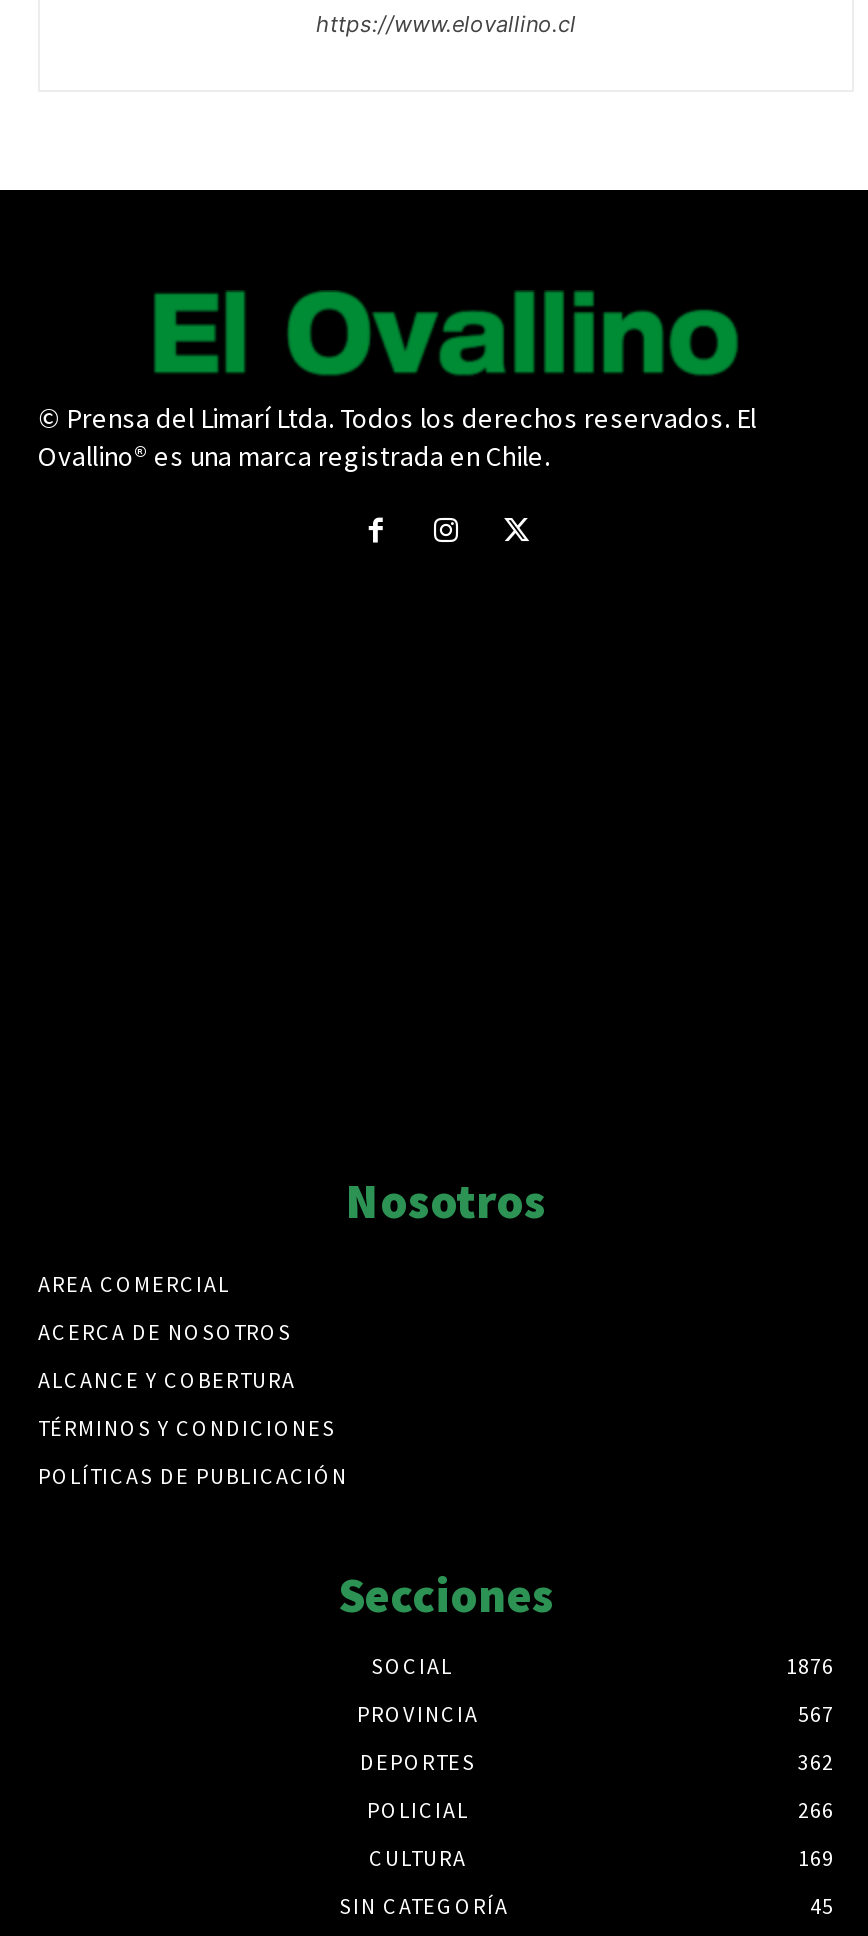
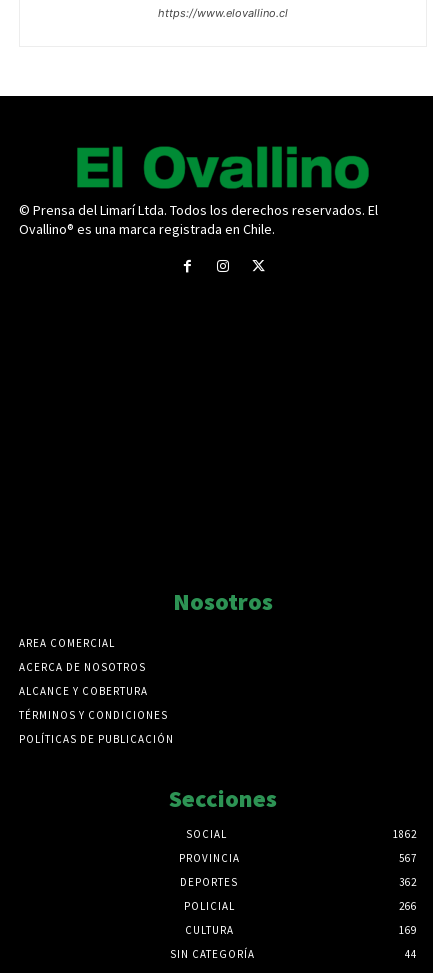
[786,1652,834,1680] 1876 -> [393,827,417,841] 1862
[810,1892,834,1920] 45 -> [405,947,417,961] 44

